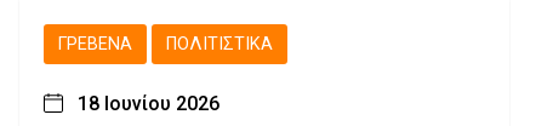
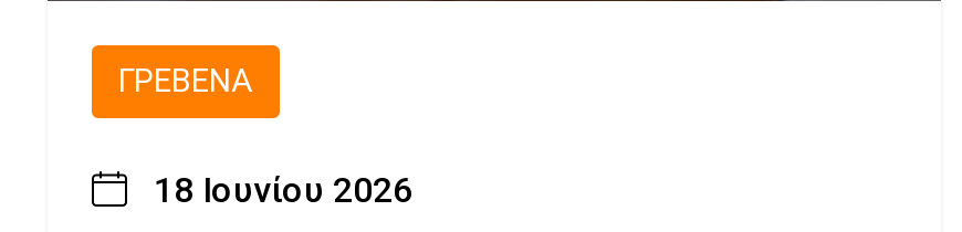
[166,34,273,55] ΠΟΛΙΤΙΣΤΙΚΆ -> none

